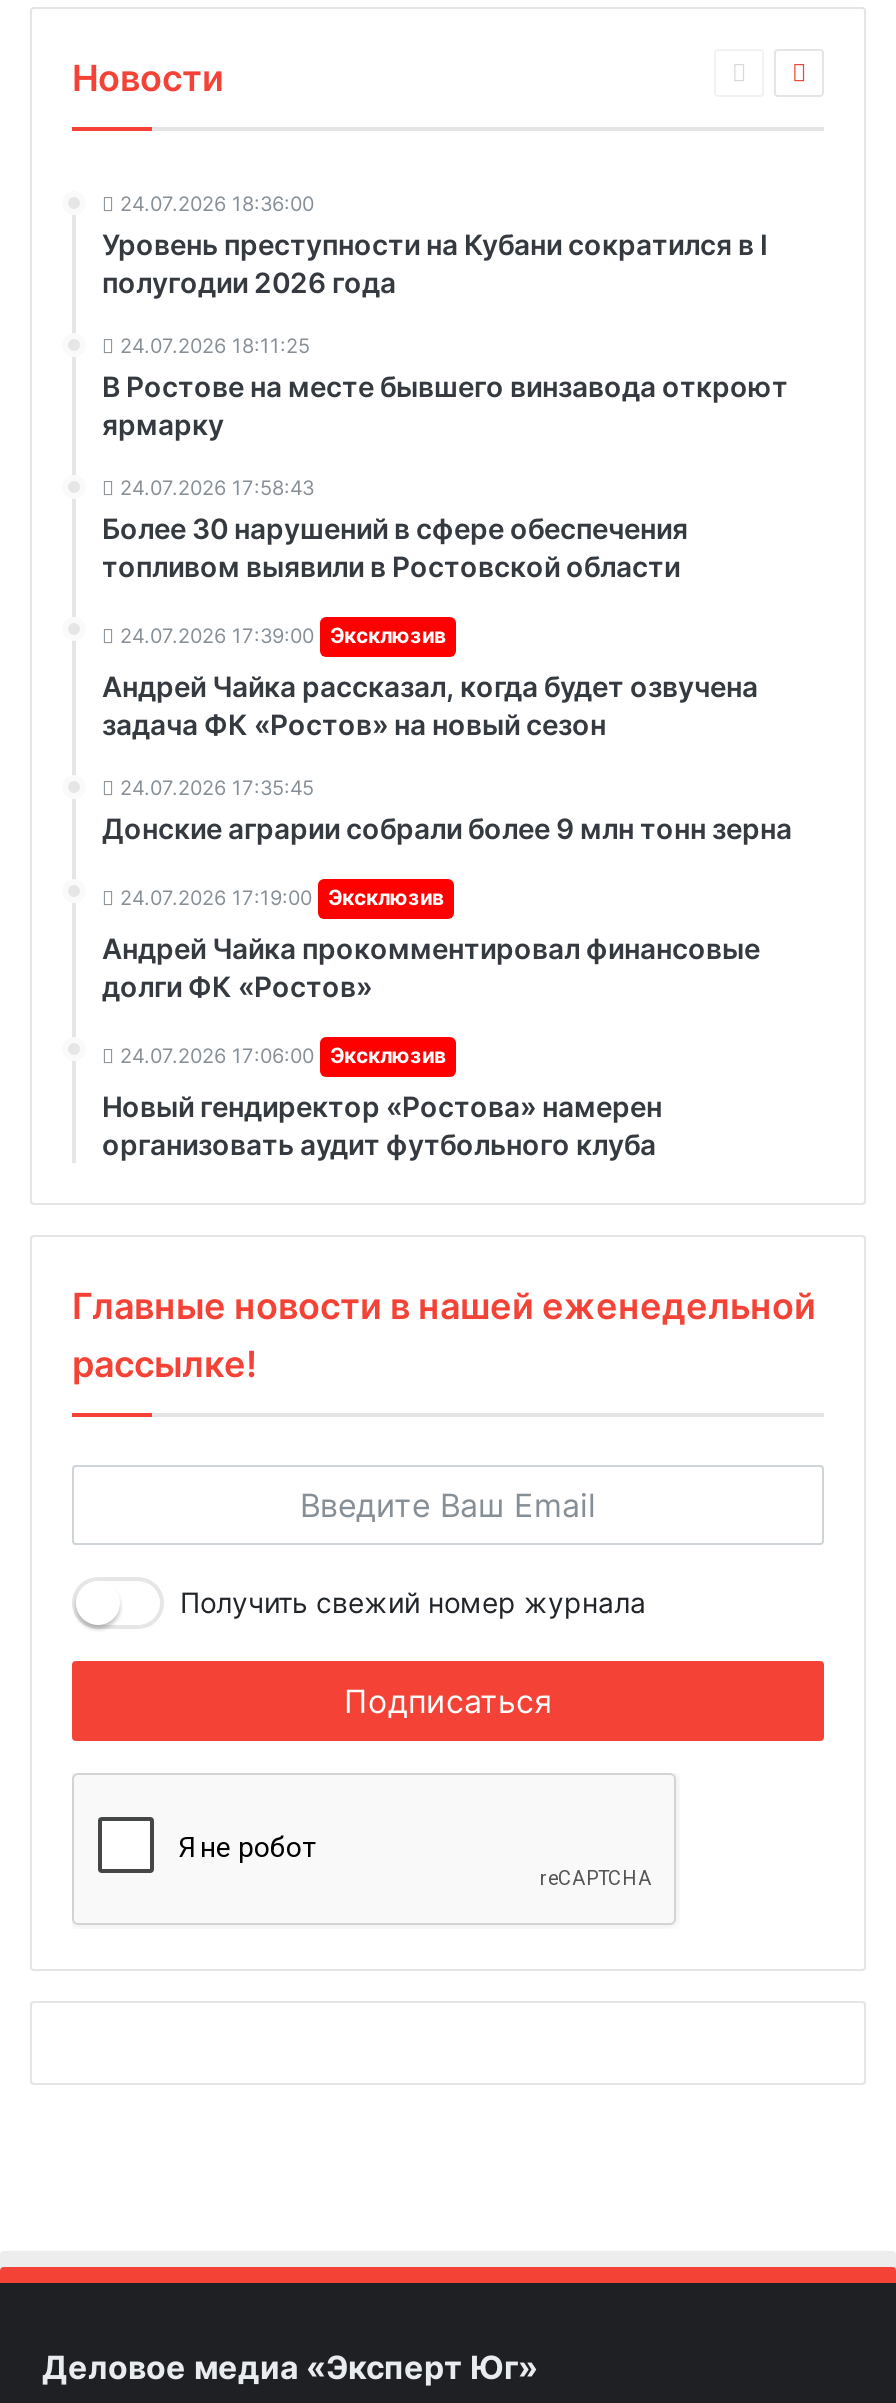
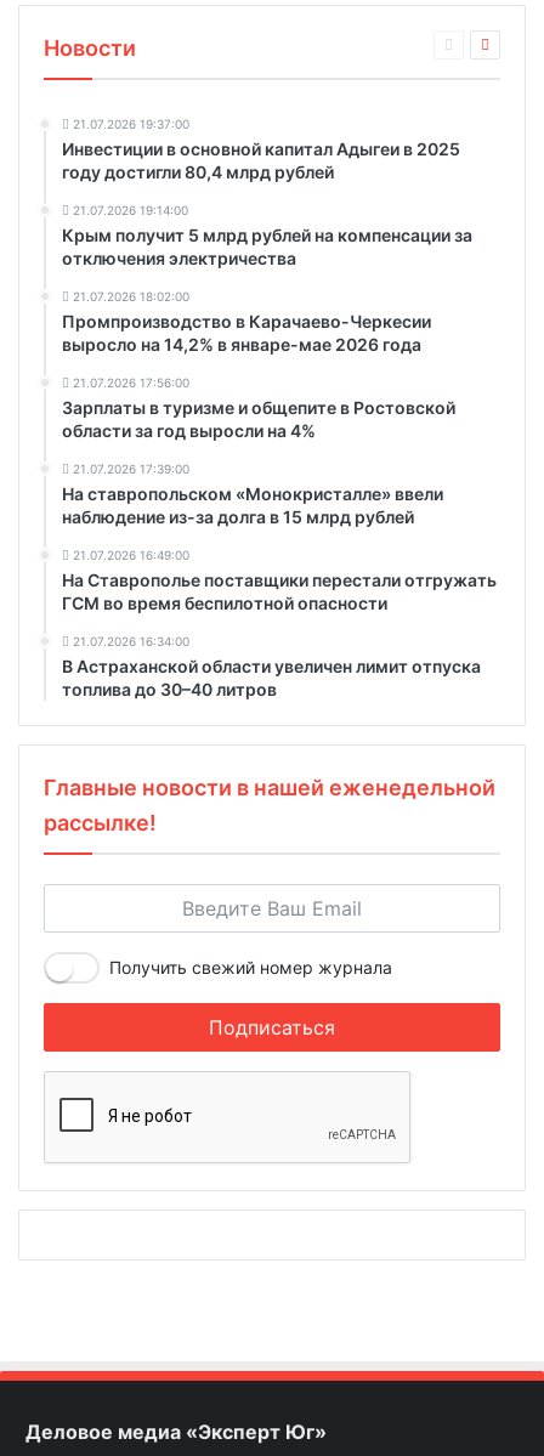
[102,192,792,1162] 24.07.2026 18:36:00 | Уровень преступности на Кубани сократился в I | полугодии 2026 года | 24.07.2026 18:11:25 | В Ростове на месте бывшего винзавода откроют | ярмарку | 24.07.2026 17:58:43 | Более 30 нарушений в сфере обеспечения | топливом выявили в Ростовской области | 24.07.2026 17:39:00 | Эксклюзив | Андрей Чайка рассказал, когда будет озвучена | задача ФК «Ростов» на новый сезон | 24.07.2026 17:35:45 | Донские аграрии собрали более 9 млн тонн зерна | 24.07.2026 17:19:00 | Эксклюзив | Андрей Чайка прокомментировал финансовые | долги ФК «Ростов» | 24.07.2026 17:06:00 | Эксклюзив | Новый гендиректор «Ростова» намерен | организовать аудит футбольного клуба -> [62,117,497,700] 21.07.2026 19:37:00 | Инвестиции в основной капитал Адыгеи в 2025 | году достигли 80,4 млрд рублей | 21.07.2026 19:14:00 | Крым получит 5 млрд рублей на компенсации за | отключения электричества | 21.07.2026 18:02:00 | Промпроизводство в Карачаево-Черкесии | выросло на 14,2% в январе-мае 2026 года | 21.07.2026 17:56:00 | Зарплаты в туризме и общепите в Ростовской | области за год выросли на 4% | 21.07.2026 17:39:00 | На ставропольском «Монокристалле» ввели | наблюдение из-за долга в 15 млрд рублей | 21.07.2026 16:49:00 | На Ставрополье поставщики перестали отгружать | ГСМ во время беспилотной опасности | 21.07.2026 16:34:00 | В Астраханской области увеличен лимит отпуска | топлива до 30–40 литров

